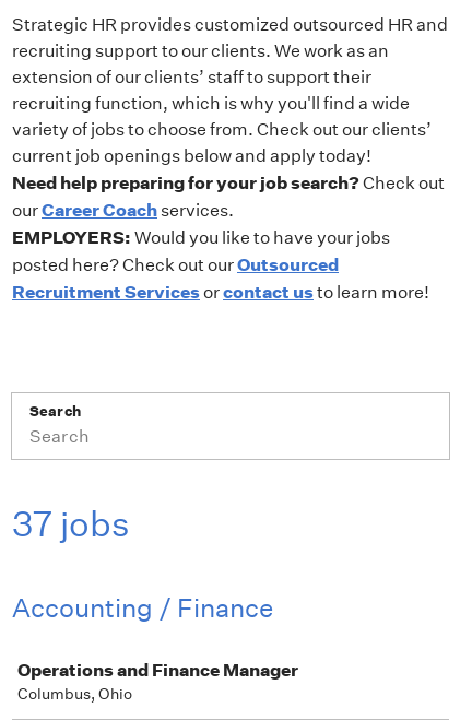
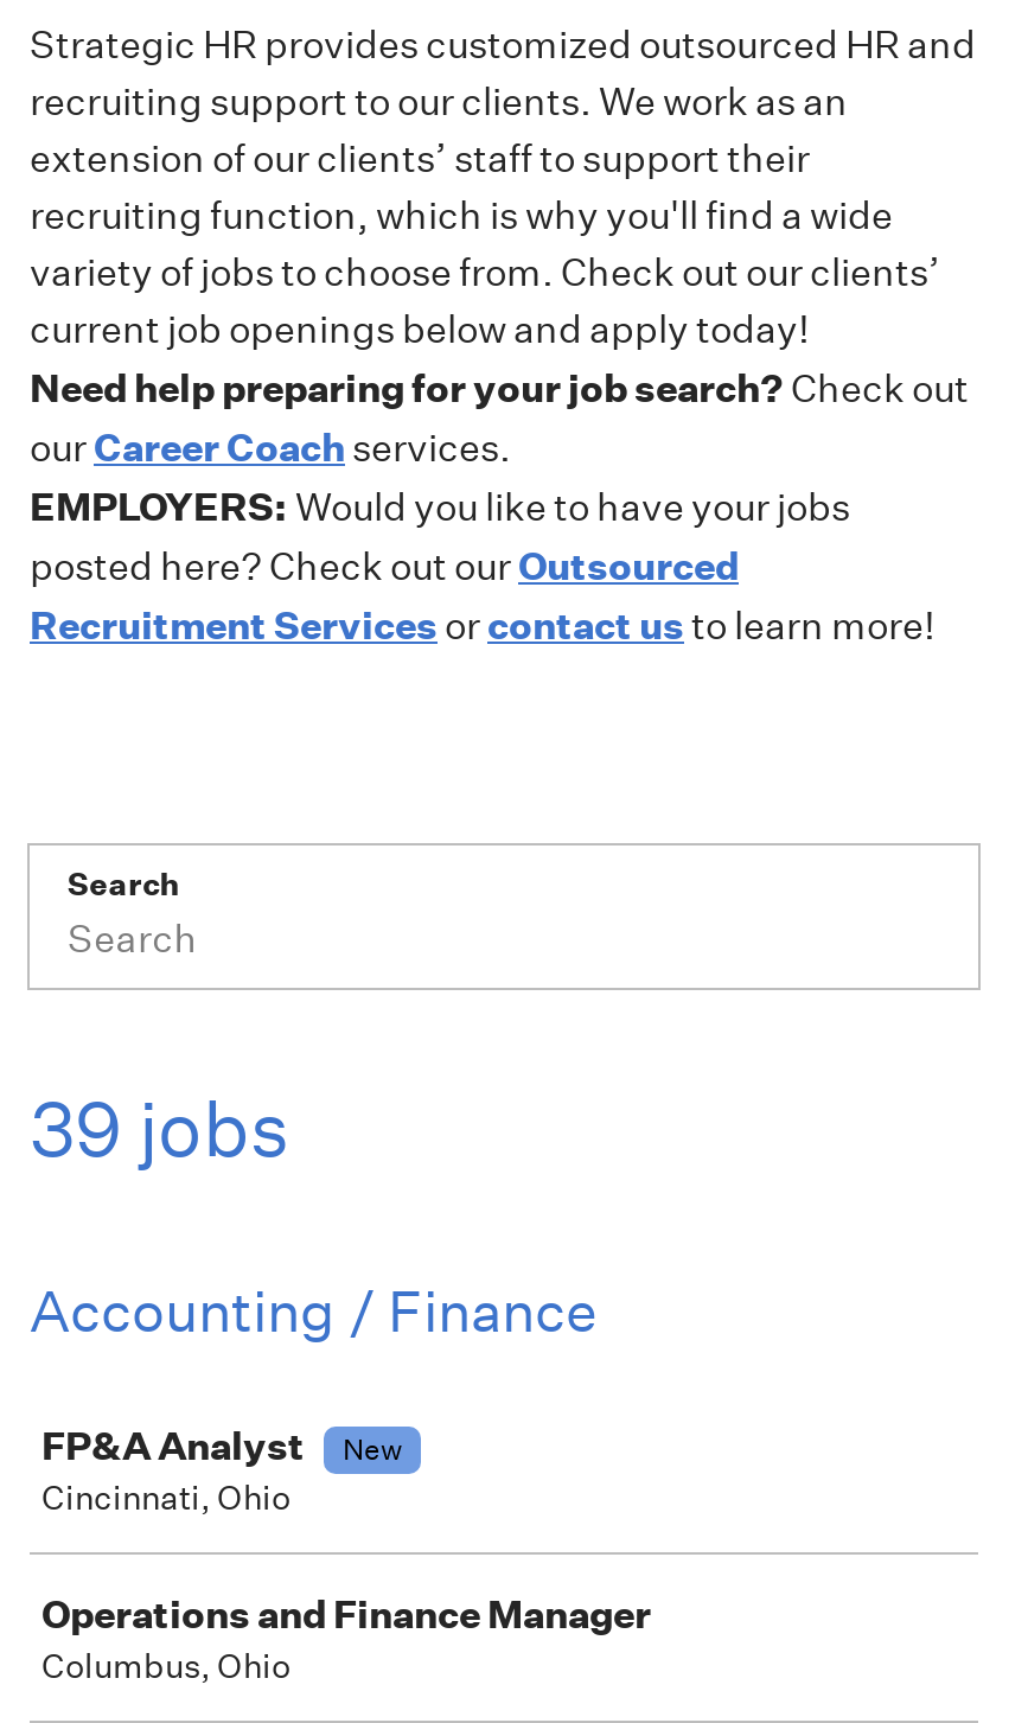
[12,502,130,545] 37 jobs -> [30,1082,290,1175] 39 jobs
none -> [41,1421,402,1519] FP&A Analyst | New | Cincinnati, Ohio

